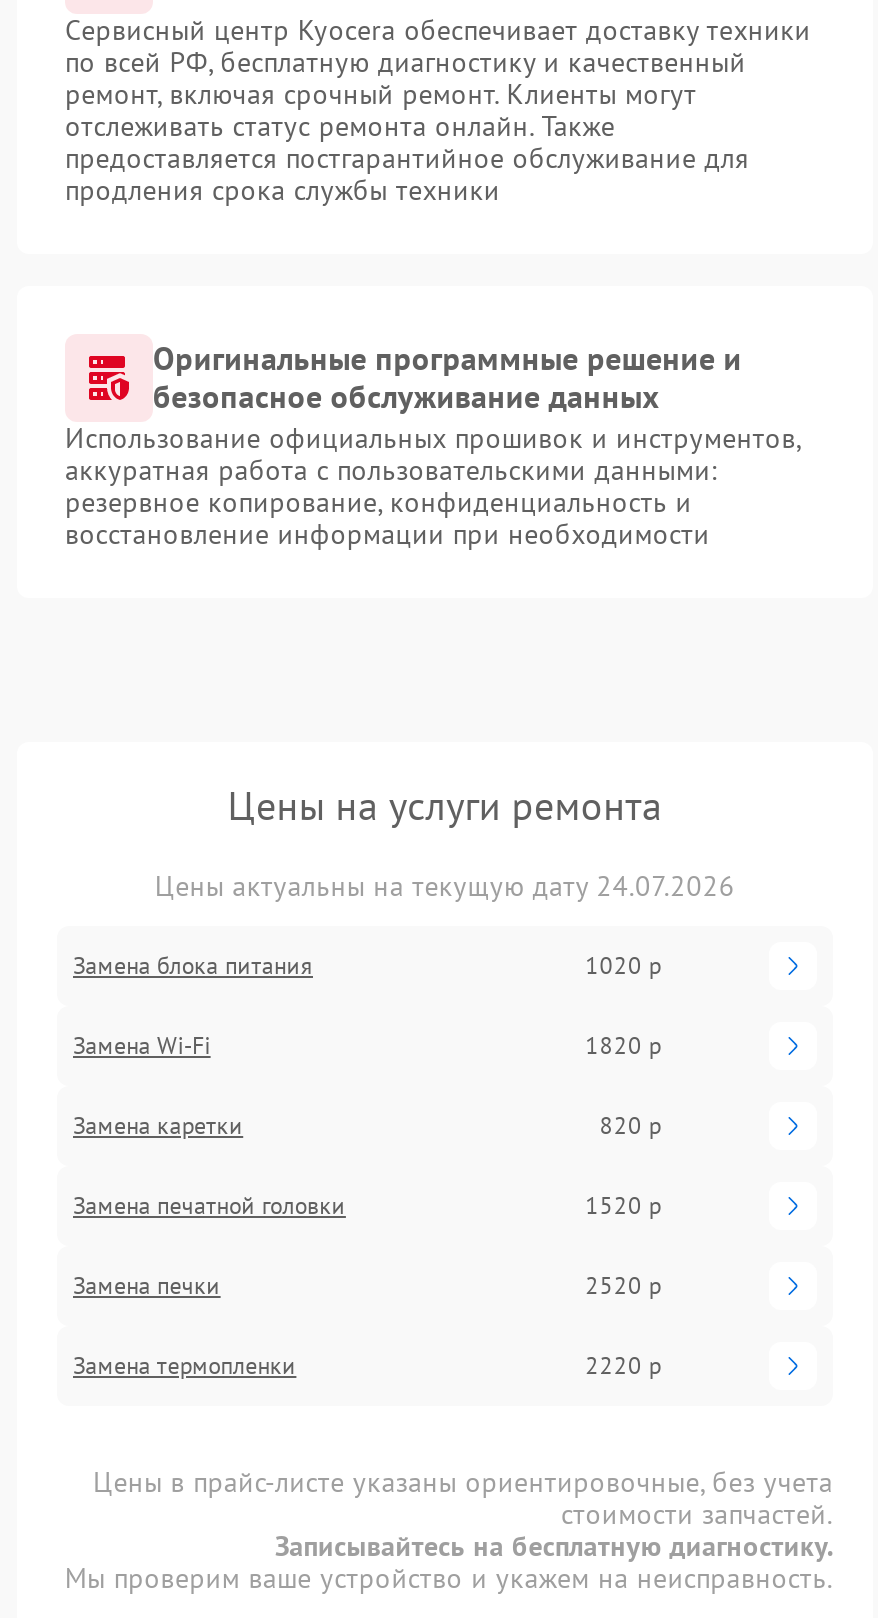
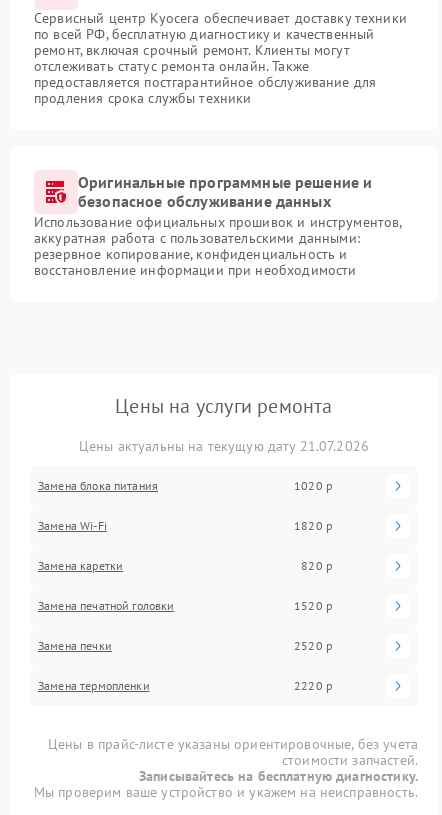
[155,867,735,903] Цены актуальны на текущую дату 24.07.2026 -> [79,437,369,455] Цены актуальны на текущую дату 21.07.2026

